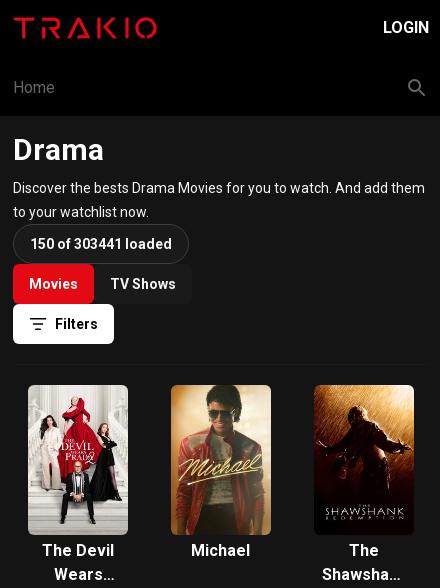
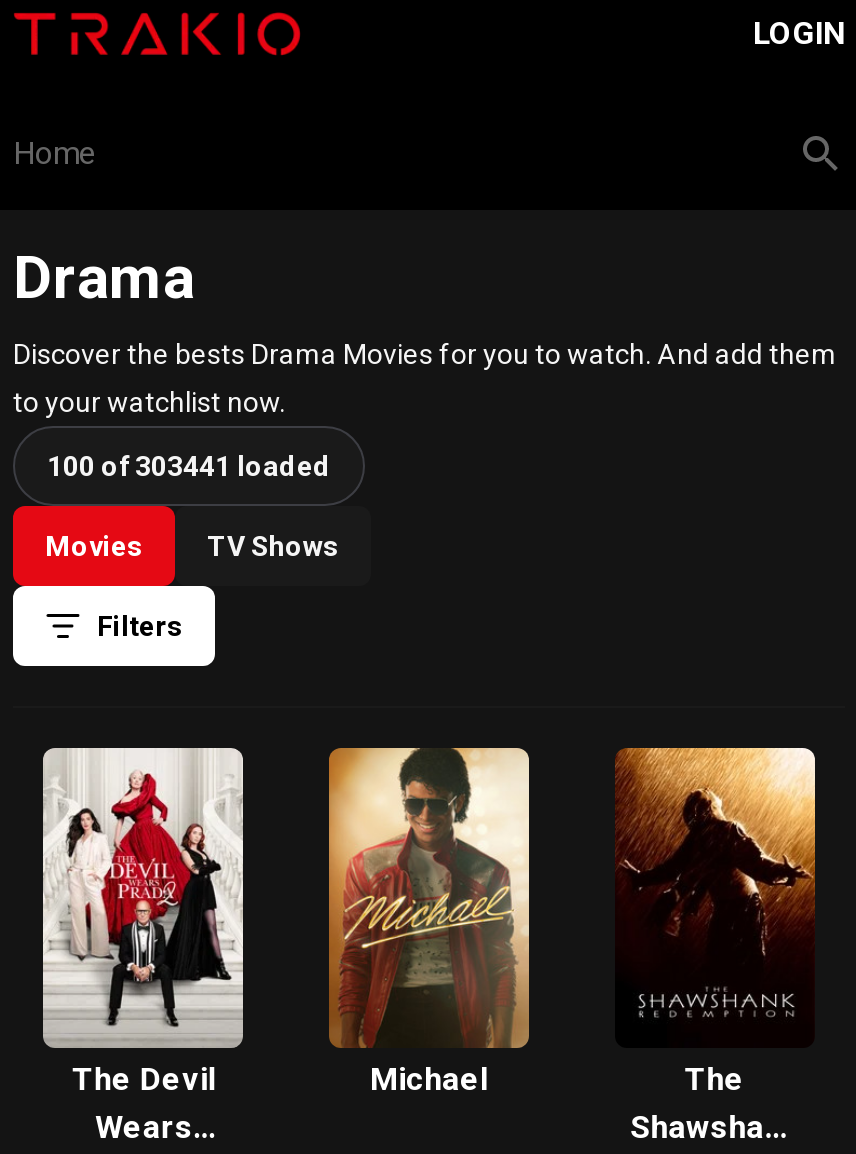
[30,236,172,252] 150 of 303441 loaded -> [47,450,331,482] 100 of 303441 loaded

